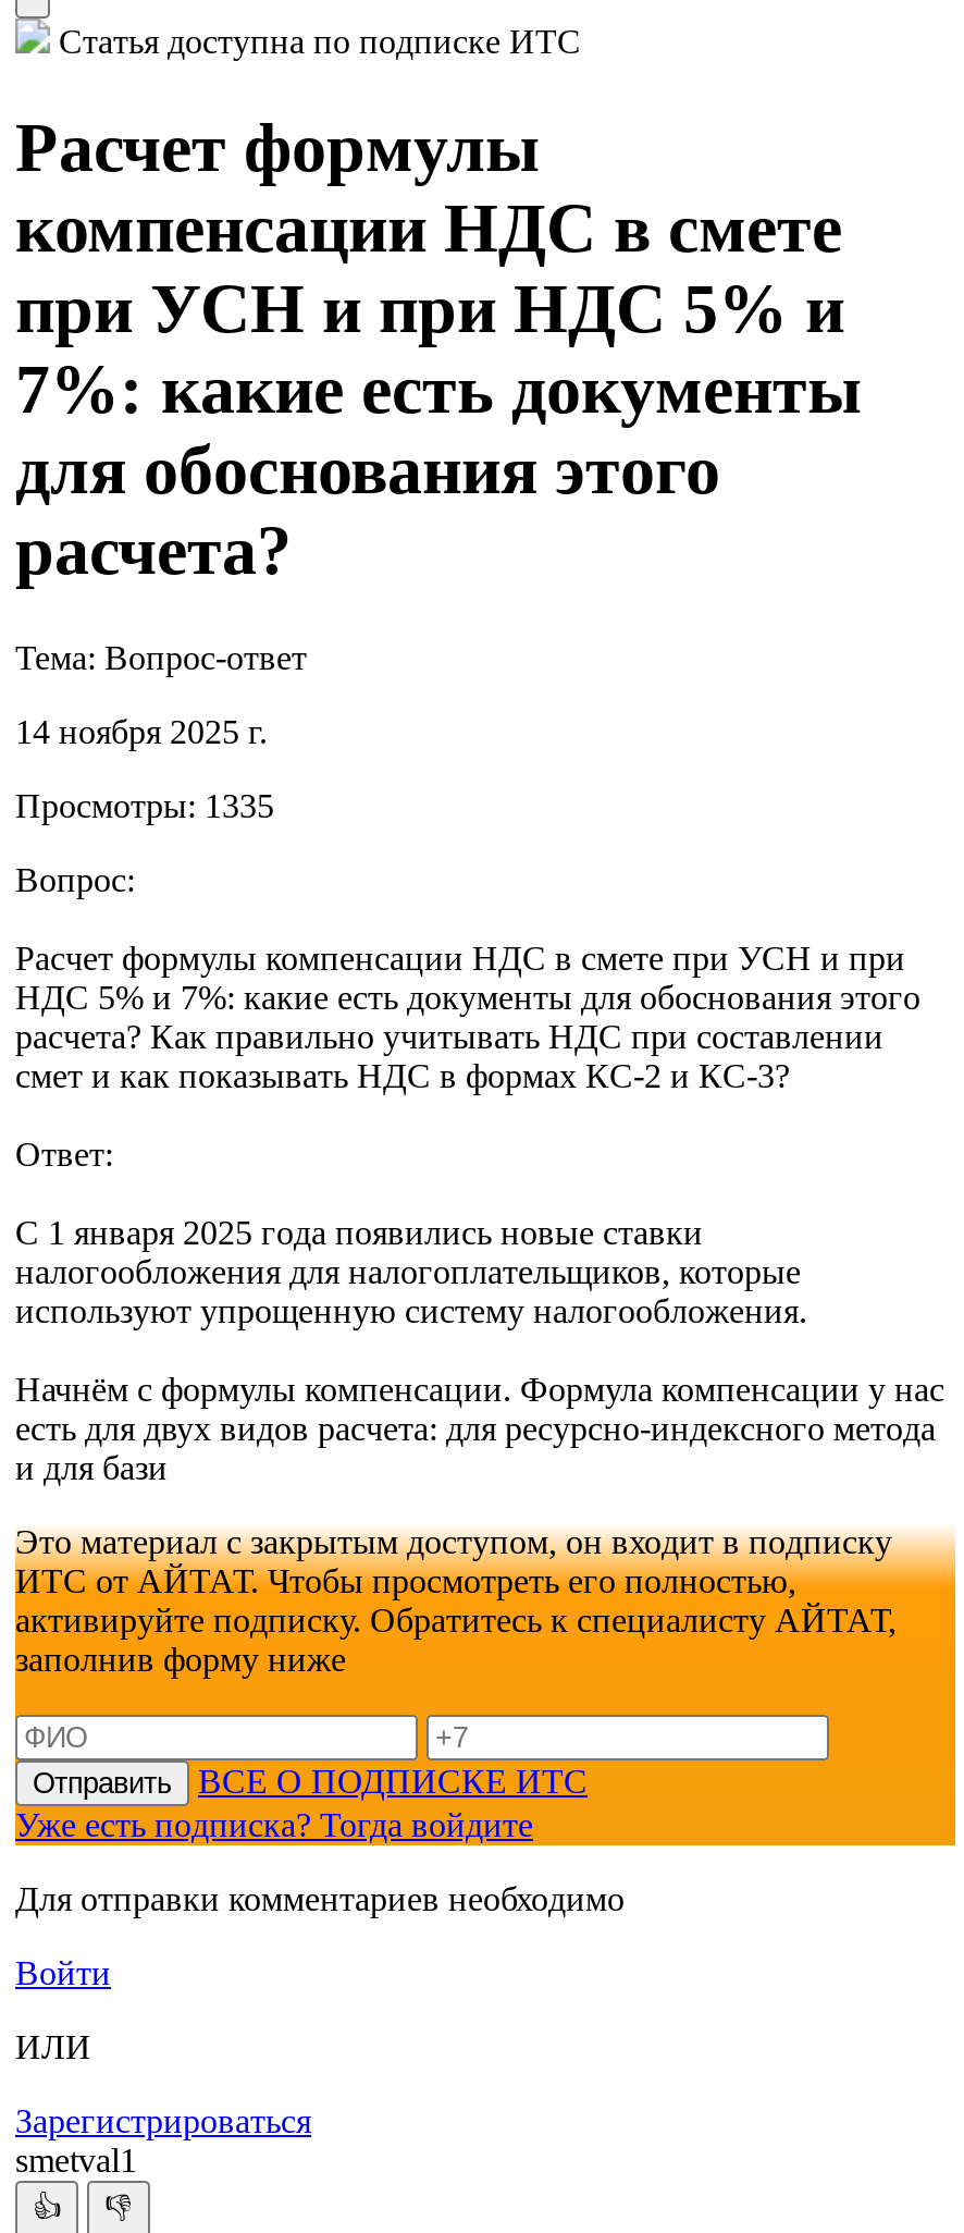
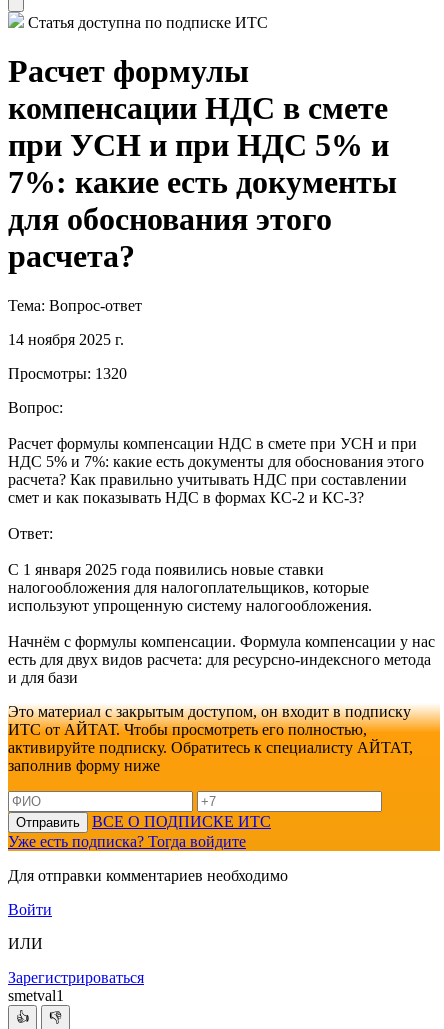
[15,786,274,823] Просмотры: 1335 -> [8,365,127,382] Просмотры: 1320

